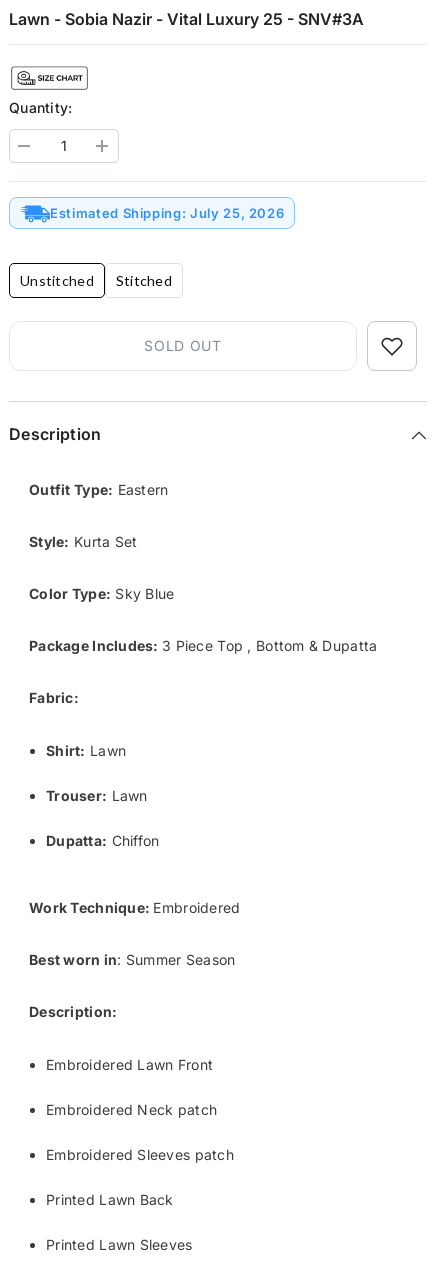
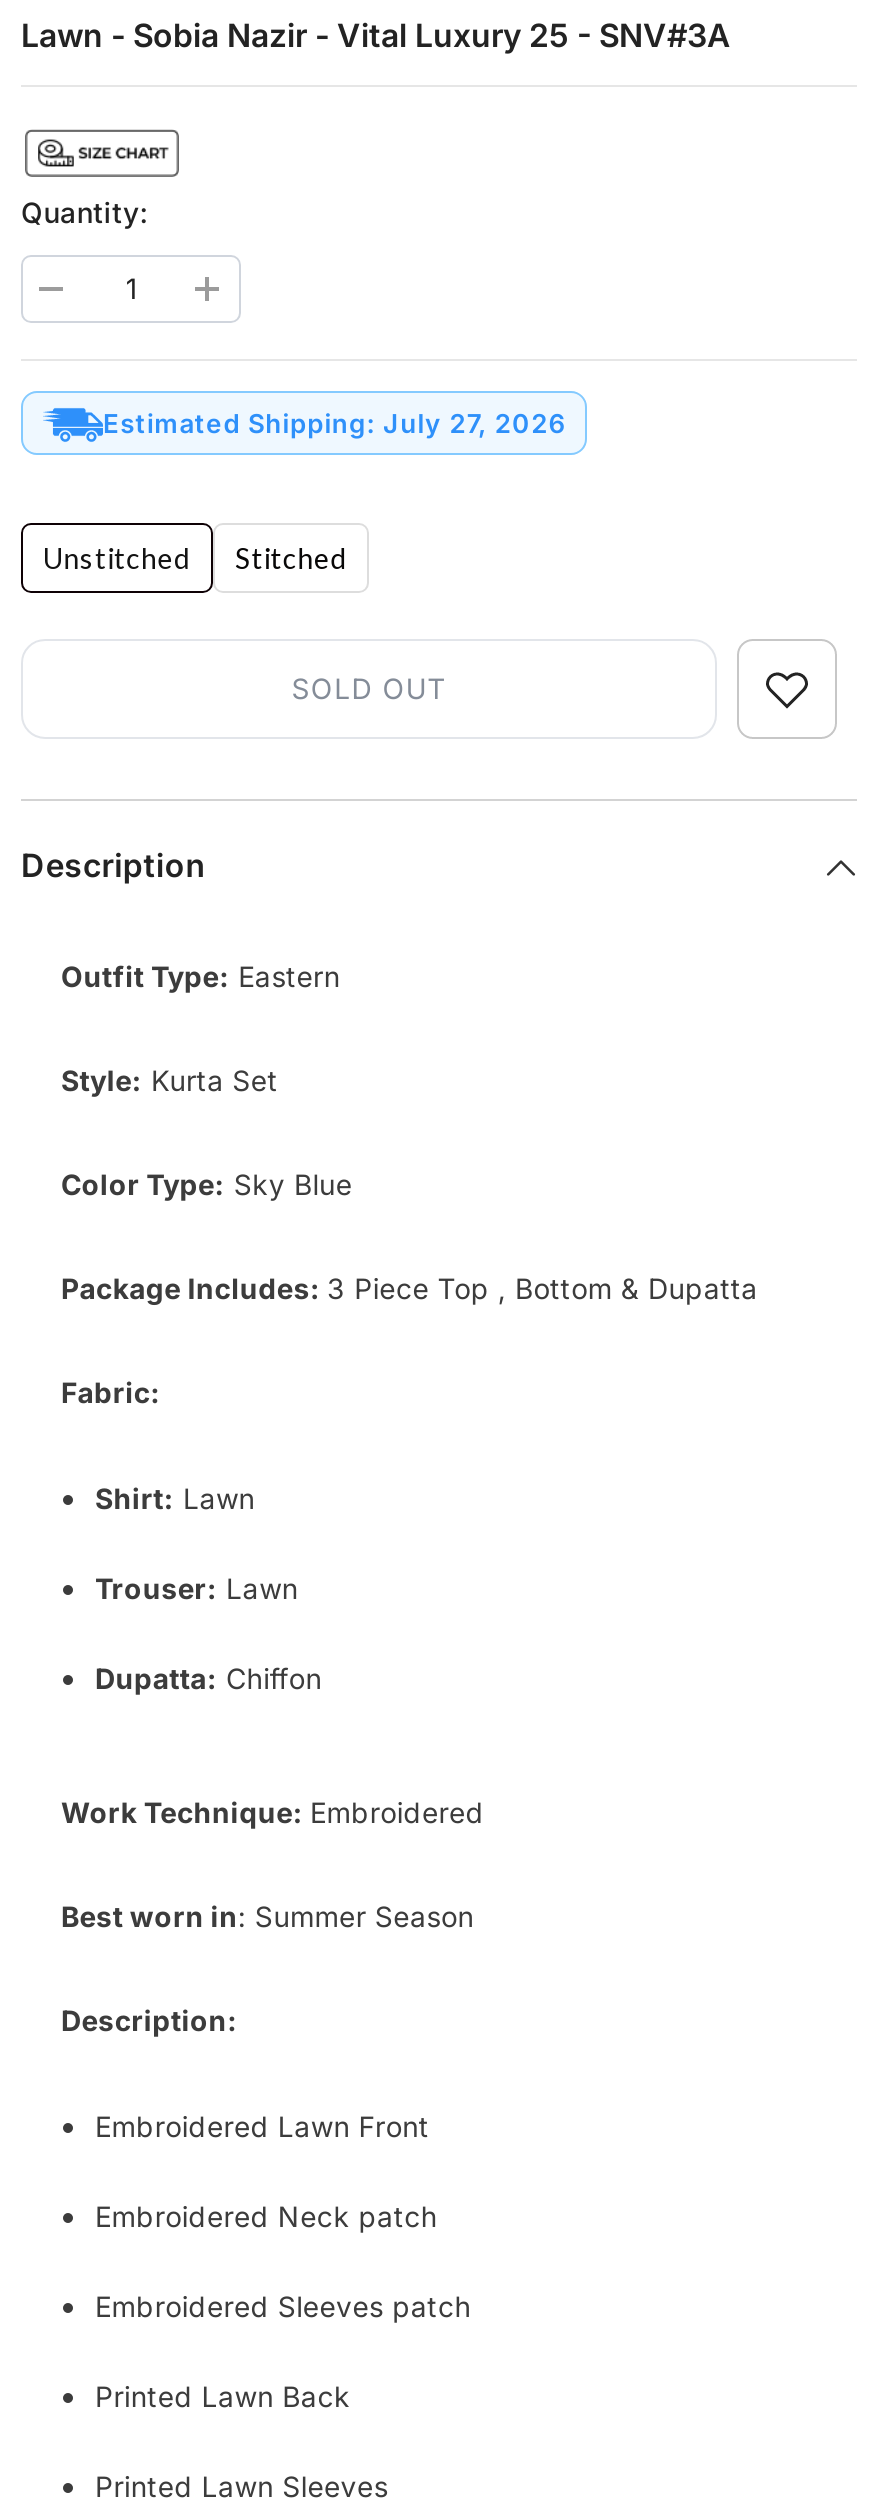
[50,205,284,221] Estimated Shipping: July 25, 2026 -> [103,406,566,438] Estimated Shipping: July 27, 2026

